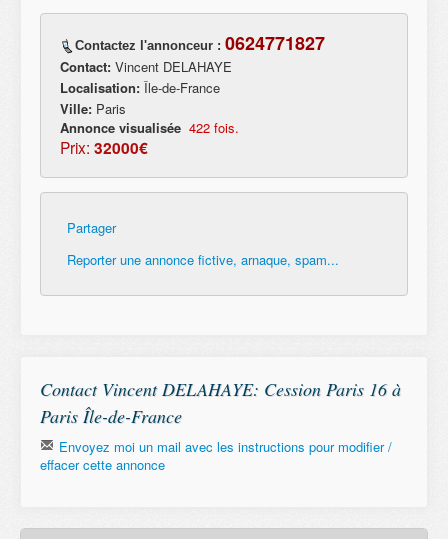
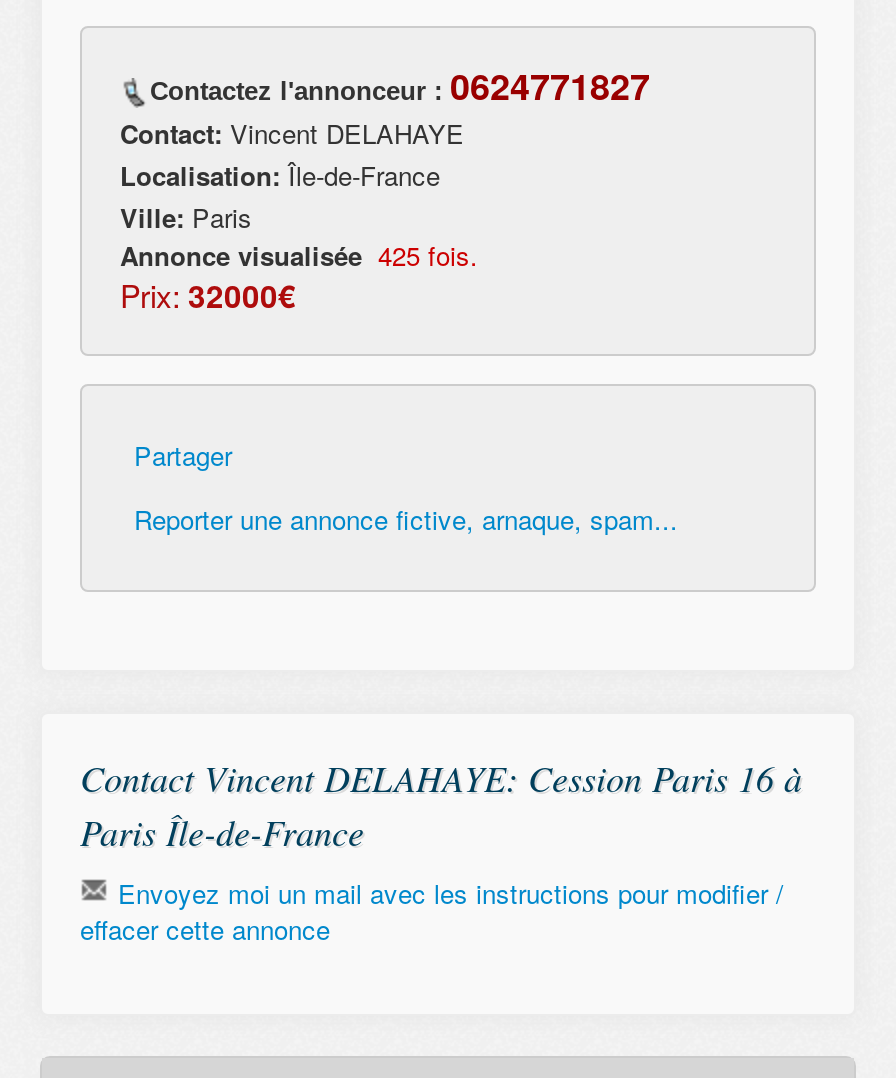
[60,118,239,137] Annonce visualisée 422 fois. -> [120,236,478,274] Annonce visualisée 425 fois.

